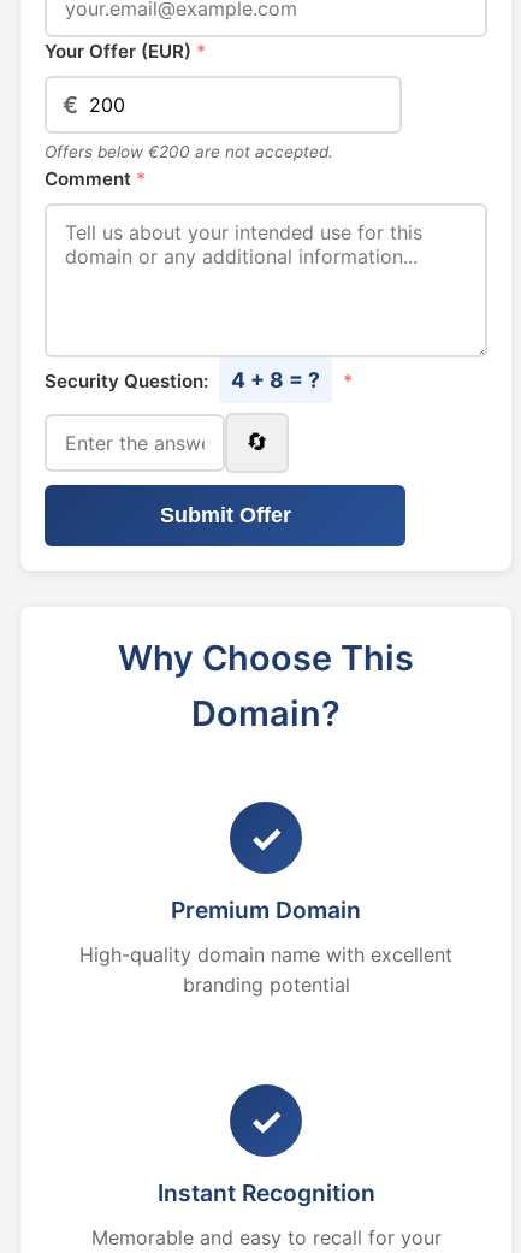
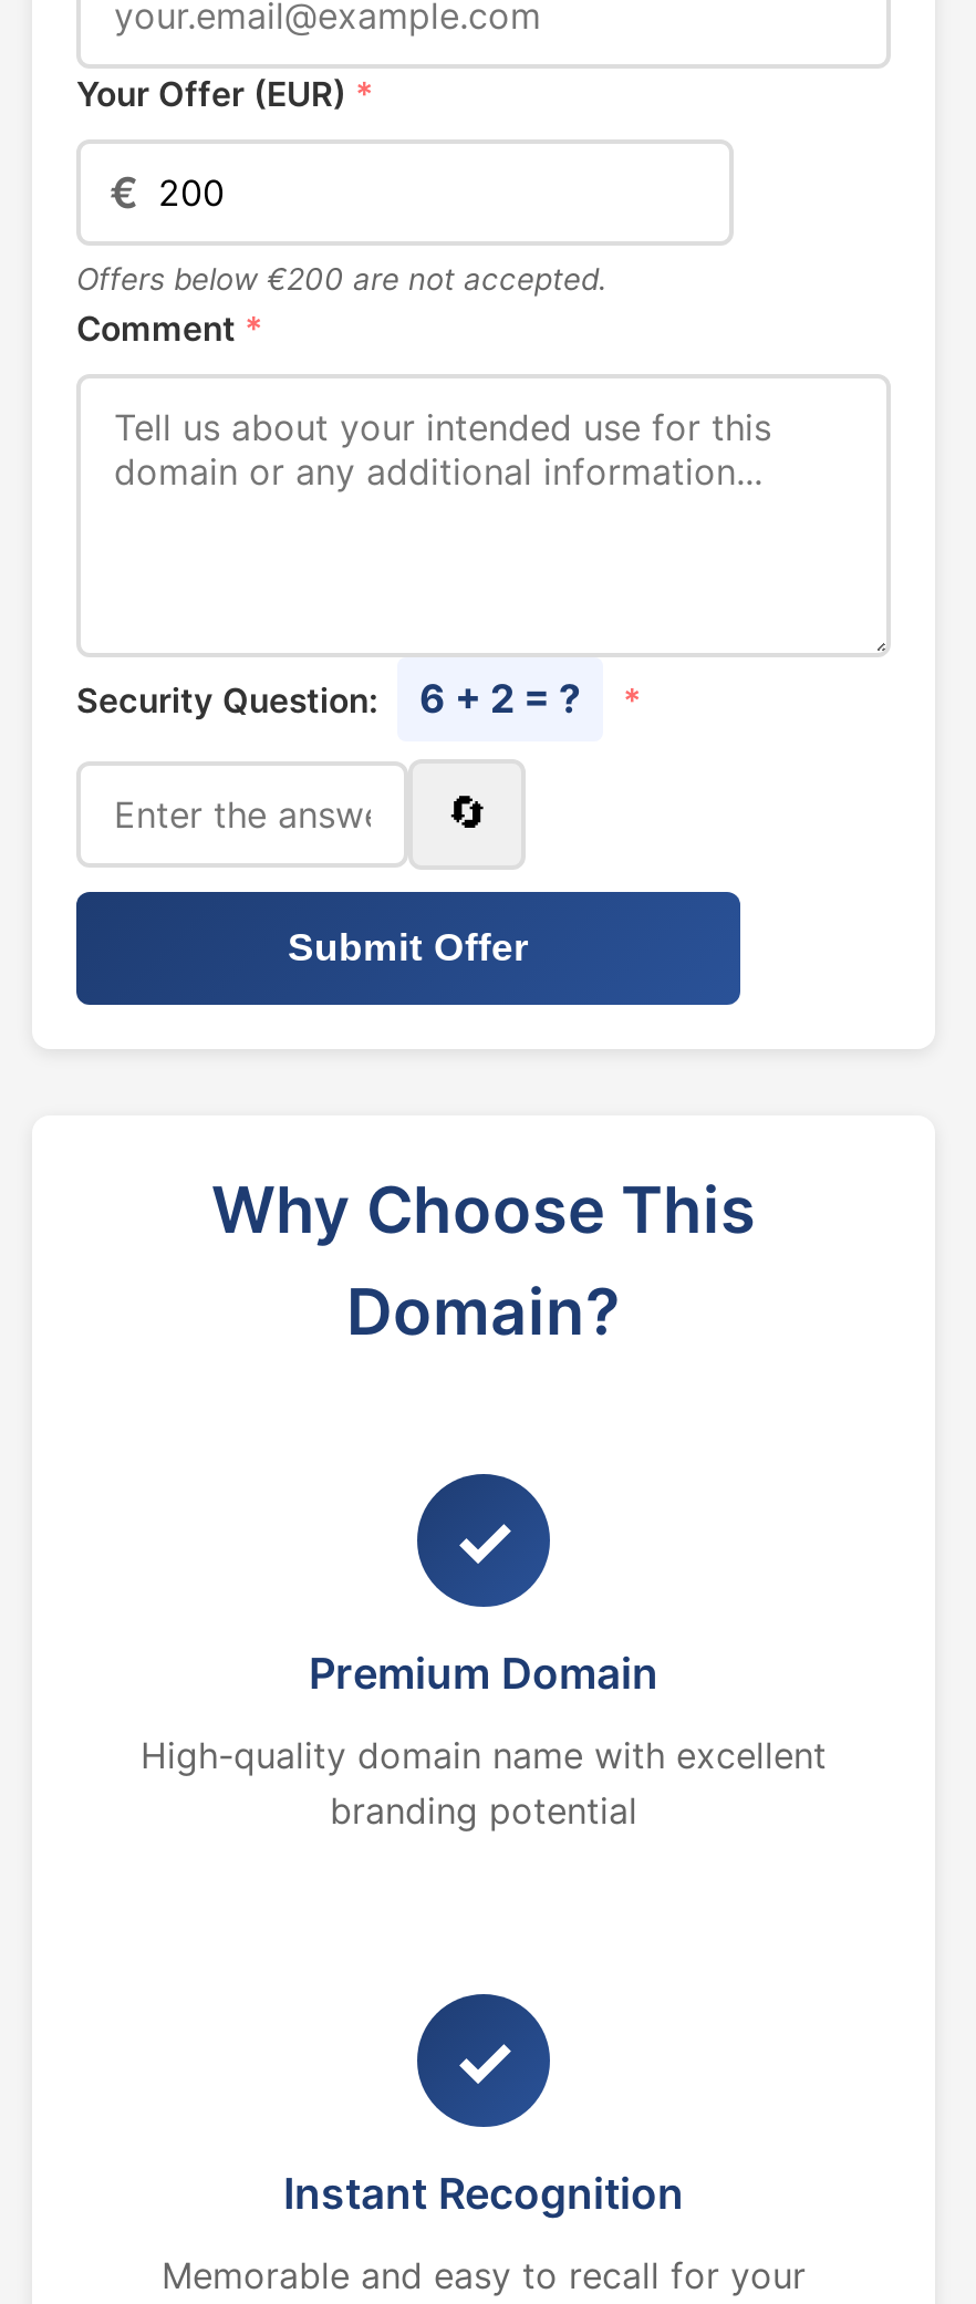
[231,367,320,392] 4 + 8 = ? -> [419,675,581,722] 6 + 2 = ?

